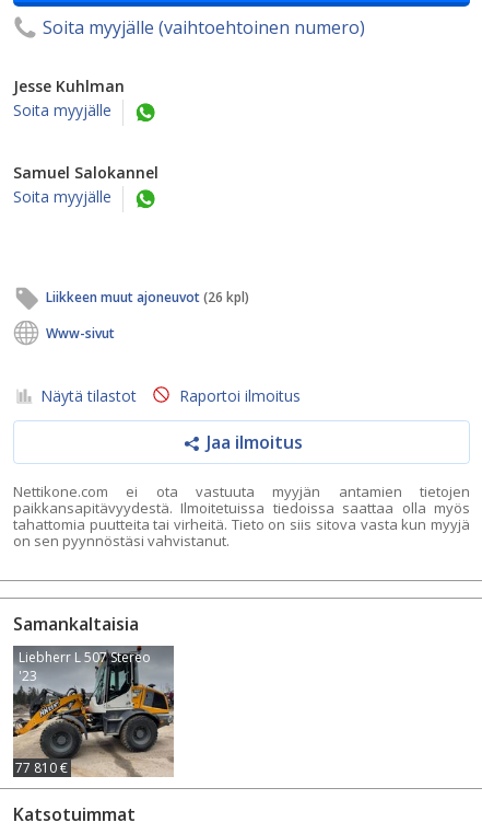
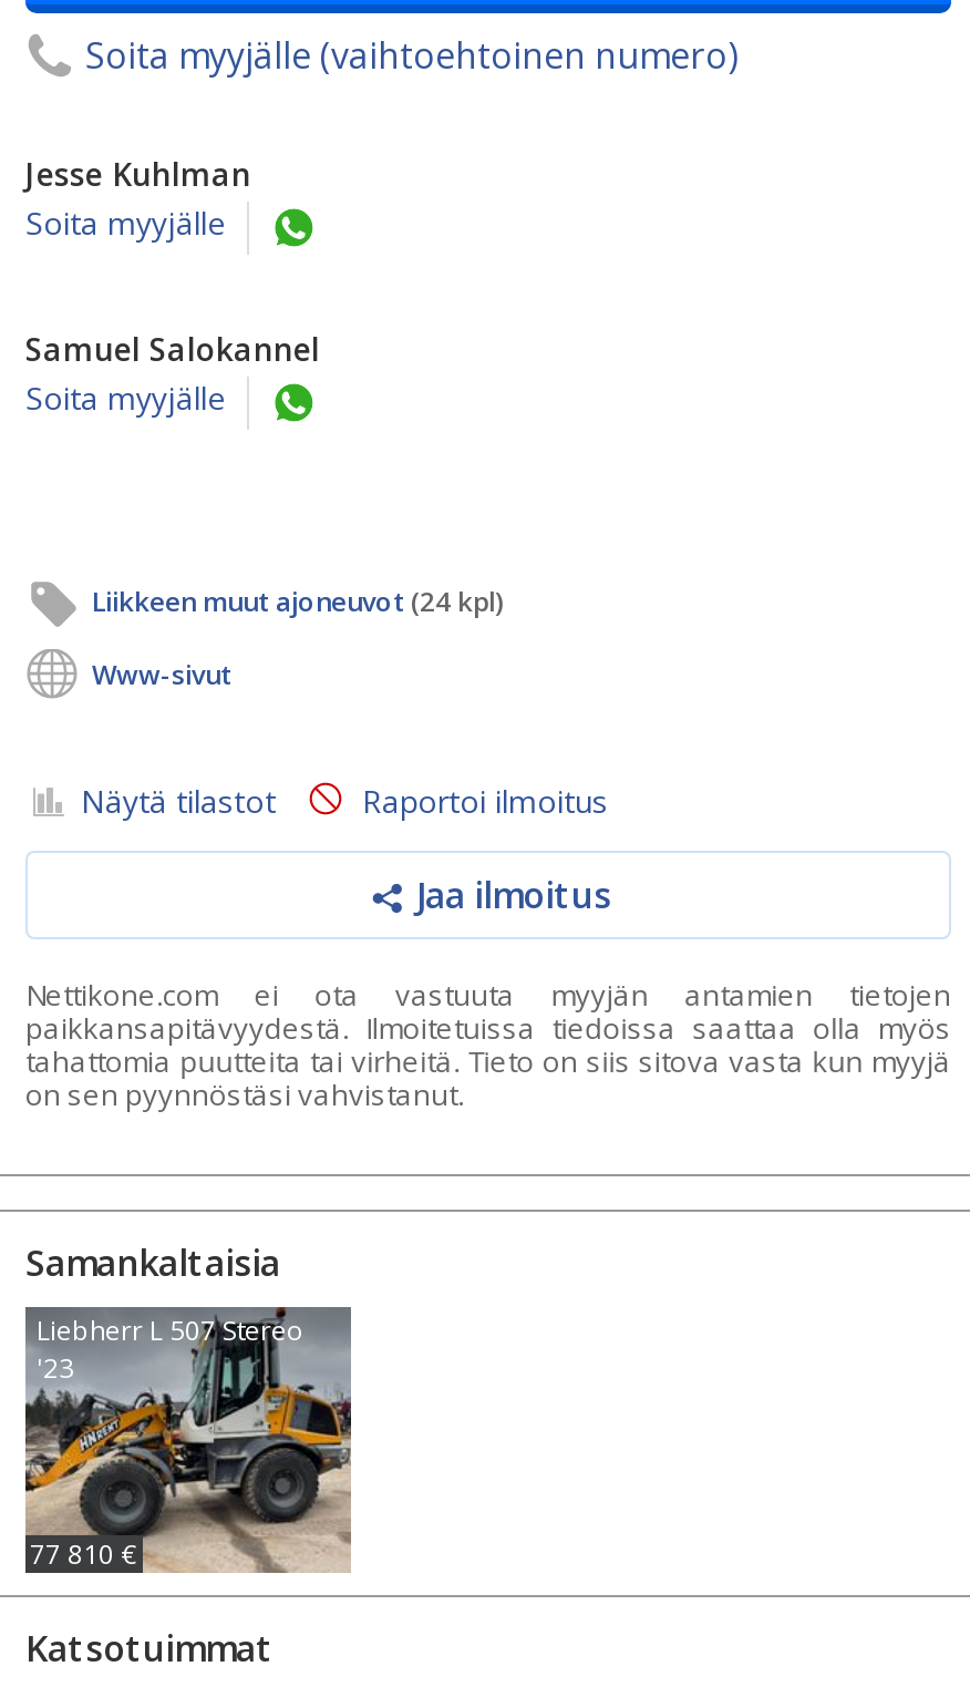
[46,288,249,306] Liikkeen muut ajoneuvot (26 kpl) -> [92,582,504,620] Liikkeen muut ajoneuvot (24 kpl)

